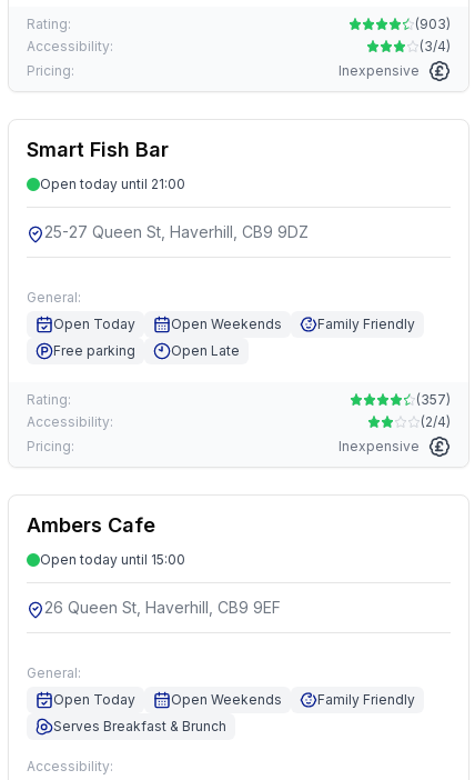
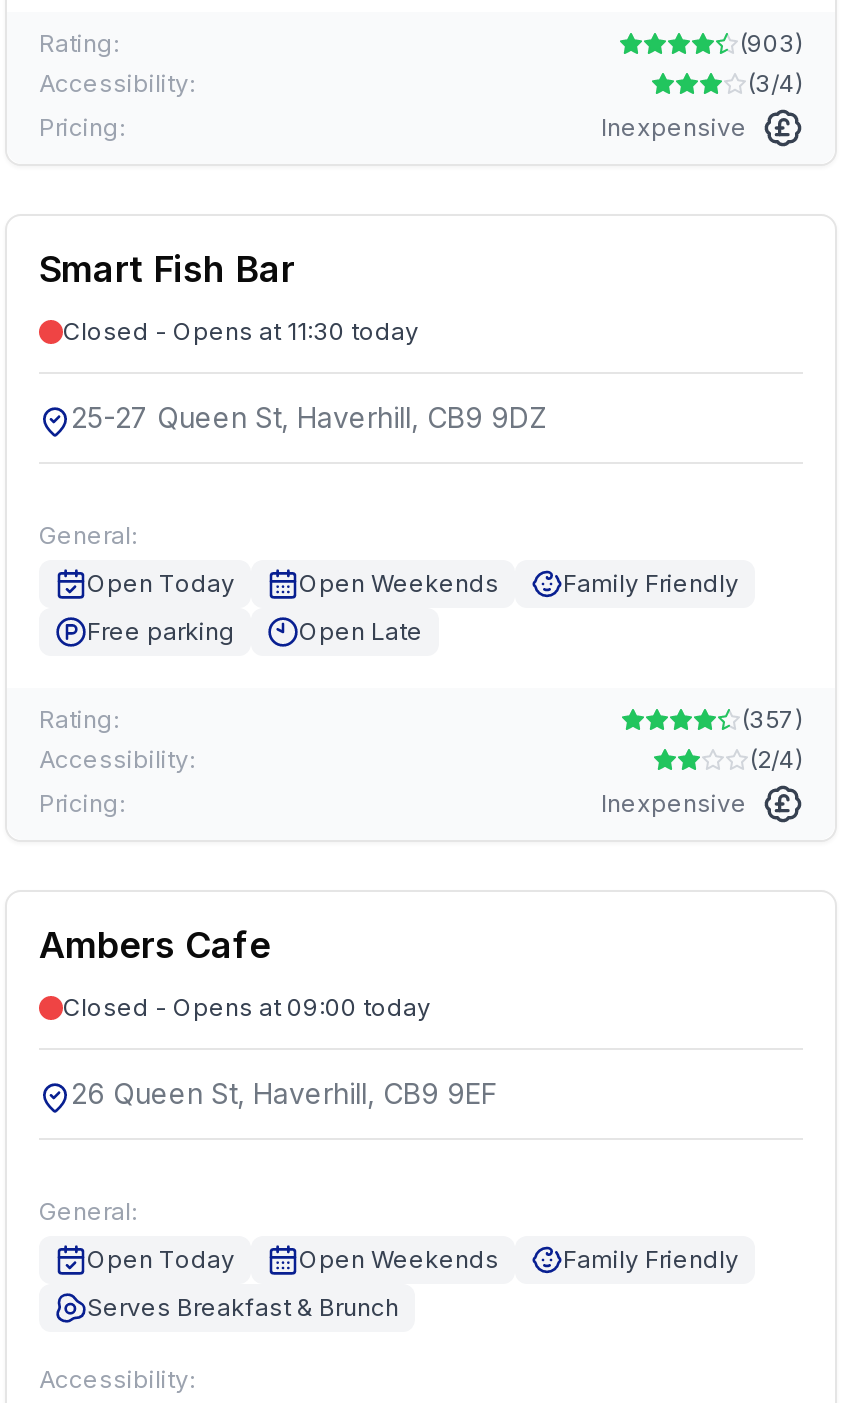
[40,176,185,192] Open today until 21:00 -> [63,316,419,346] Closed - Opens at 11:30 today
[40,551,185,568] Open today until 15:00 -> [63,992,431,1022] Closed - Opens at 09:00 today

